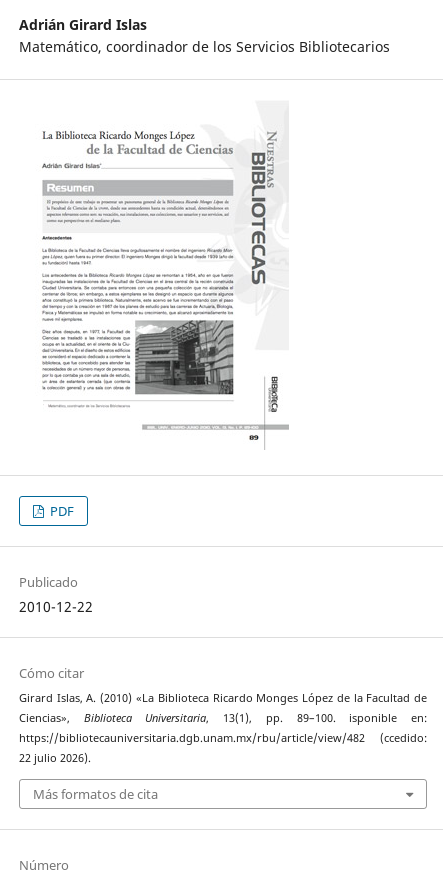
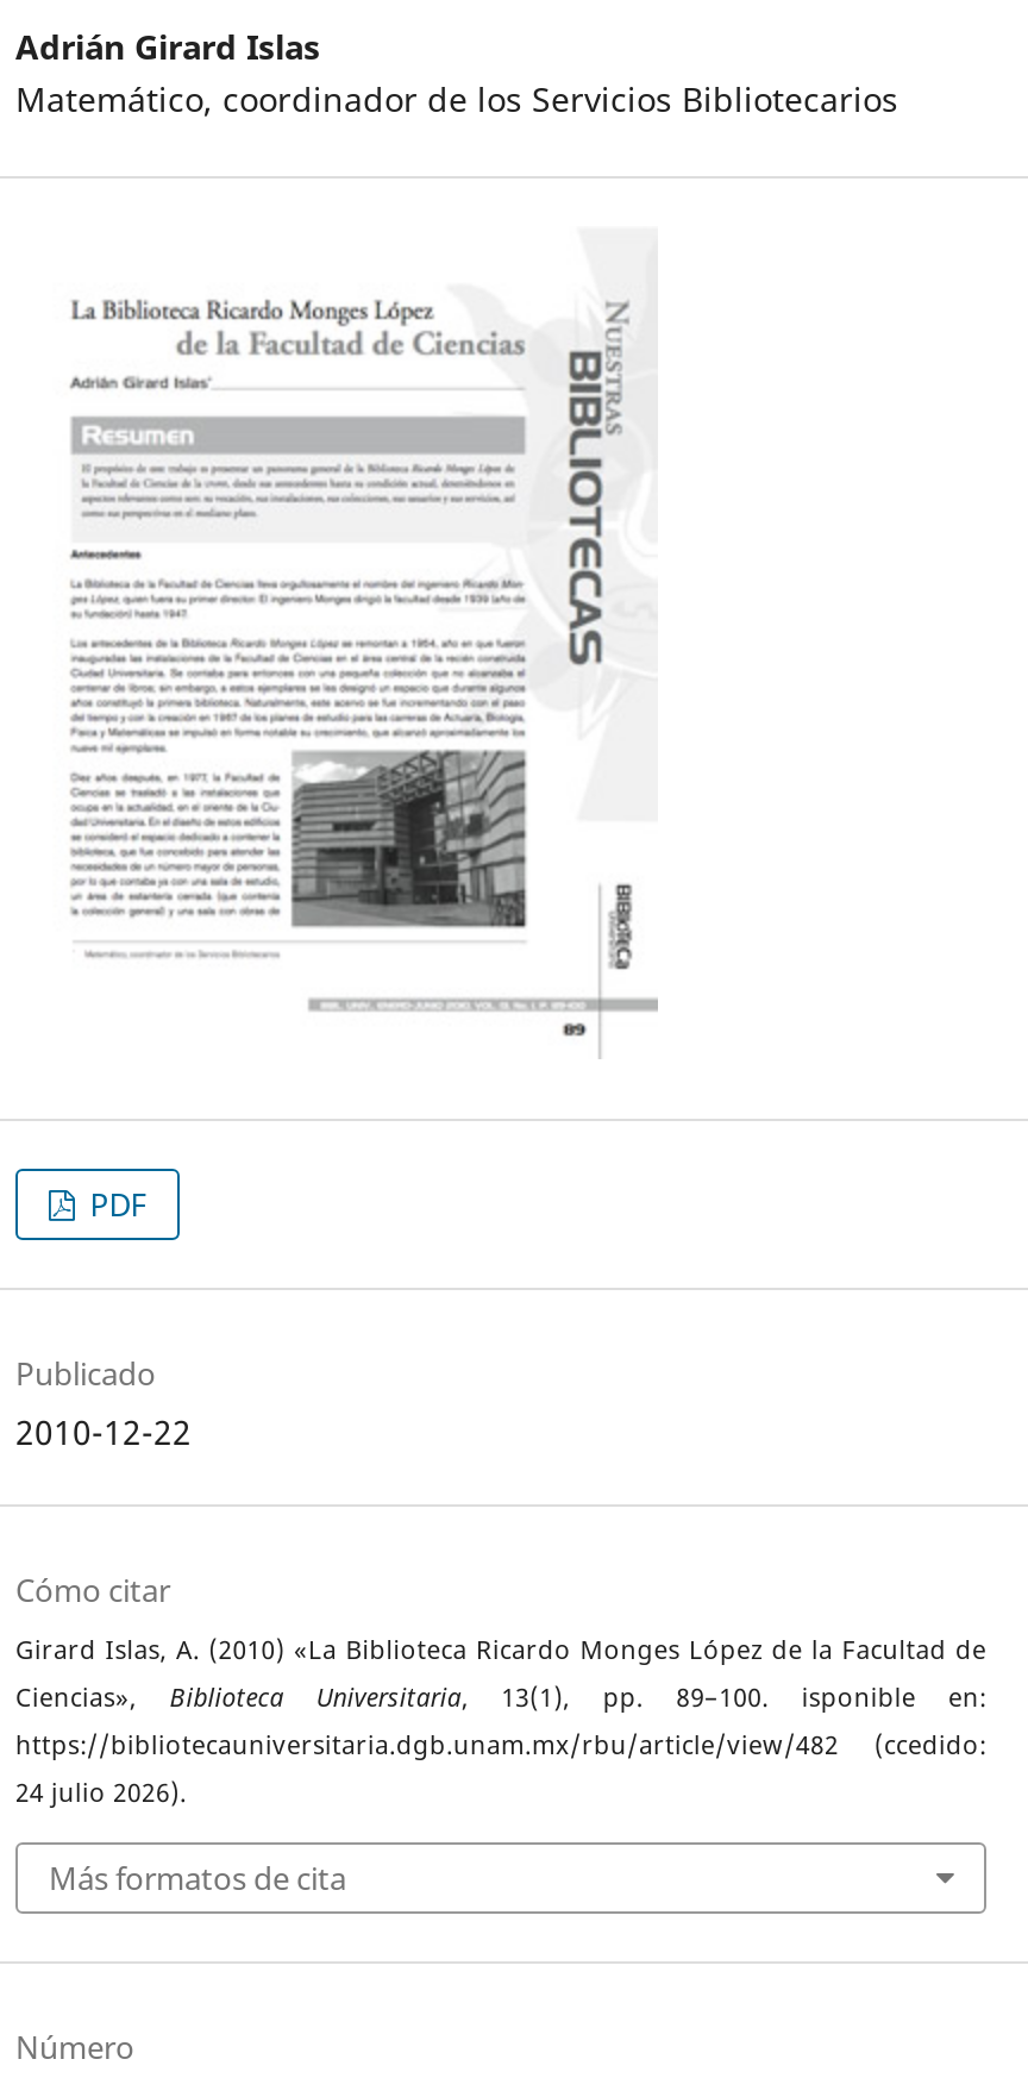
[19,751,91,765] 22 julio 2026). -> [15,1776,187,1810] 24 julio 2026).

